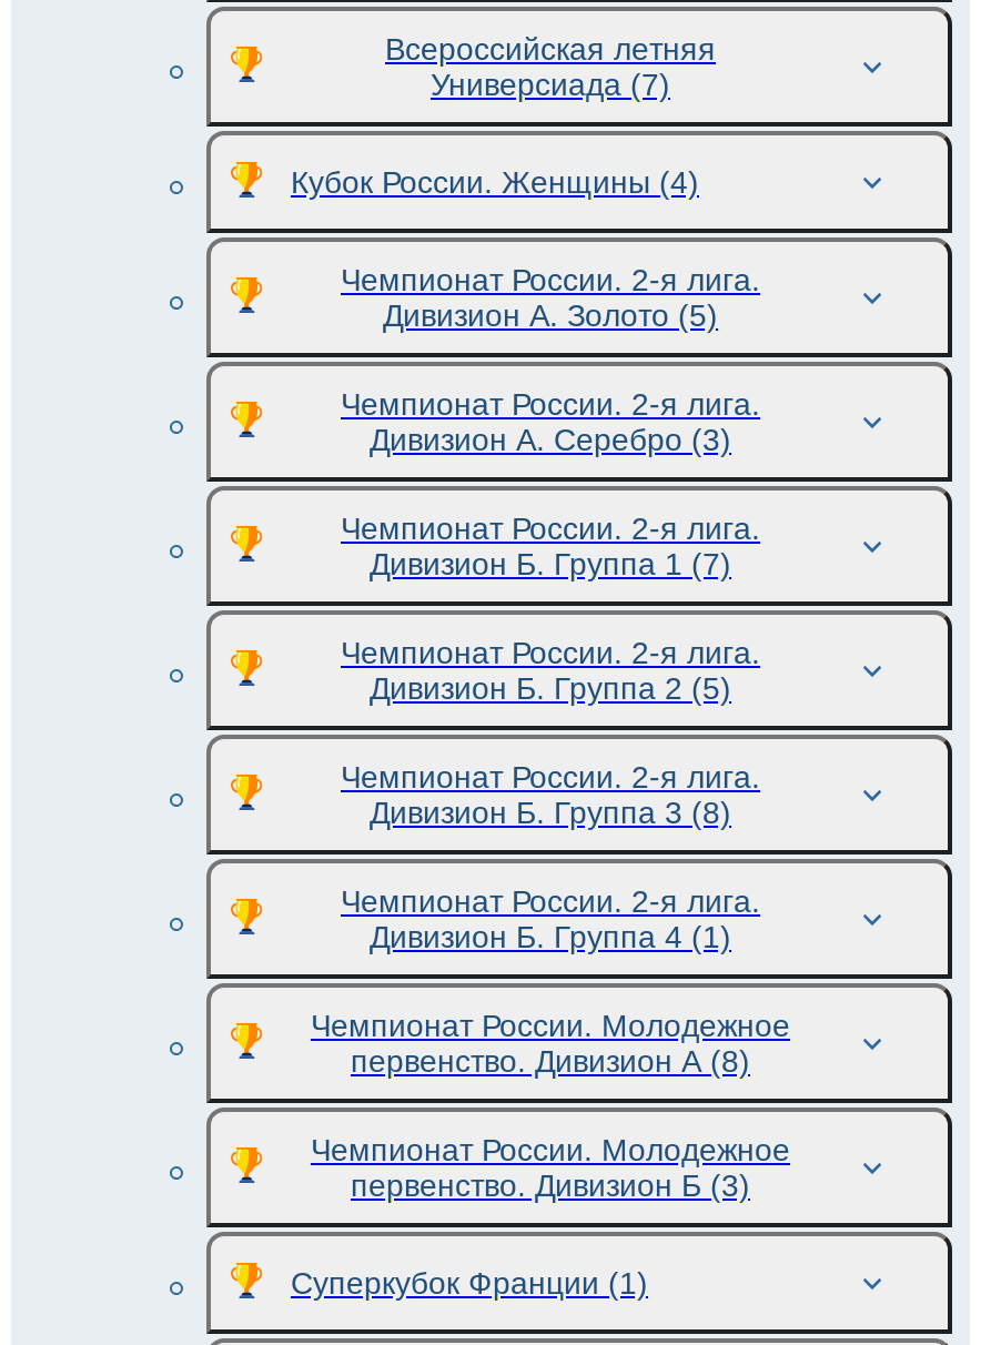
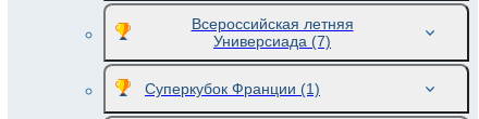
[206,164,952,1203] [image] | Кубок России. Женщины (4) | Чемпионат России. 2-я лига. | Дивизион А. Золото (5) | Чемпионат России. 2-я лига. | Дивизион А. Серебро (3) | Чемпионат России. 2-я лига. | Дивизион Б. Группа 1 (7) | Чемпионат России. 2-я лига. | Дивизион Б. Группа 2 (5) | Чемпионат России. 2-я лига. | Дивизион Б. Группа 3 (8) | Чемпионат России. 2-я лига. | Дивизион Б. Группа 4 (1) | Чемпионат России. Молодежное | первенство. Дивизион А (8) | Чемпионат России. Молодежное | первенство. Дивизион Б (3) -> none

